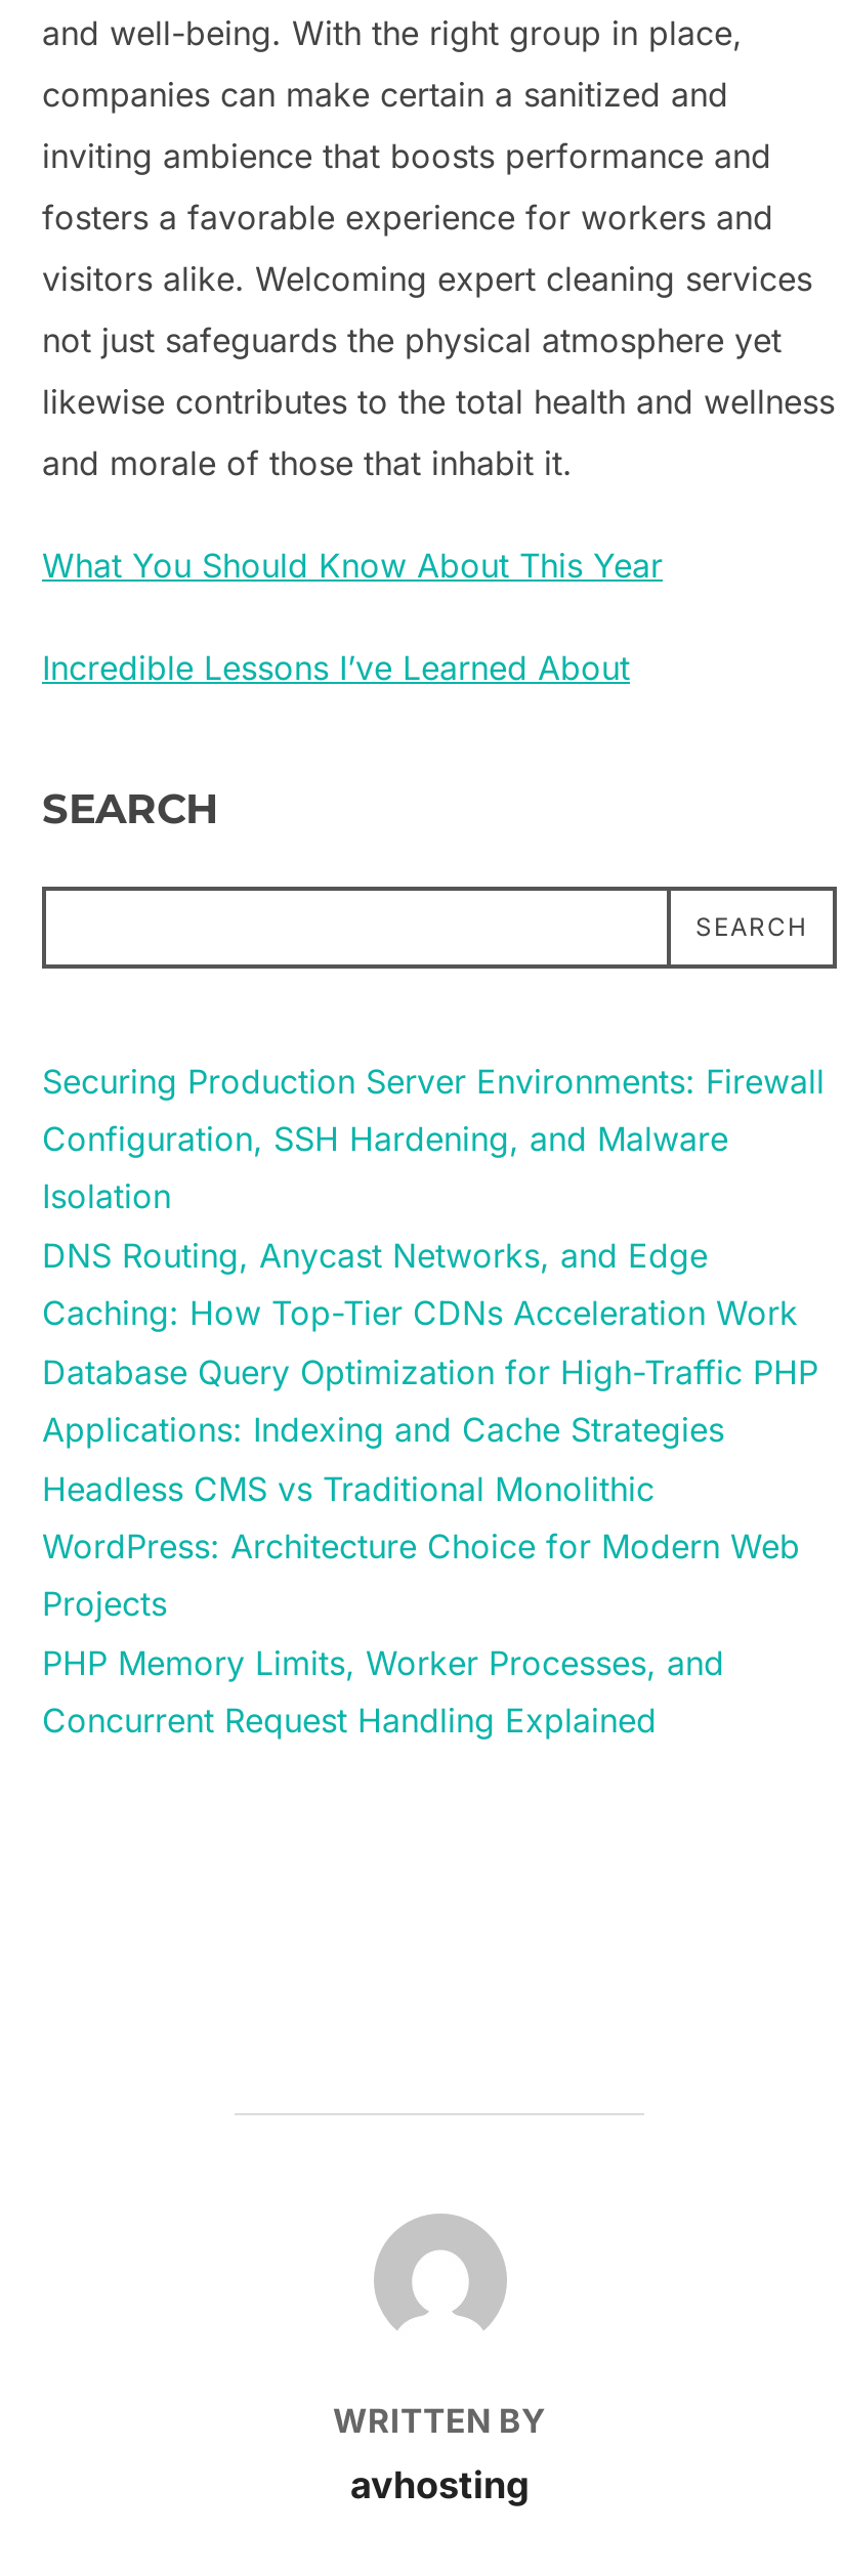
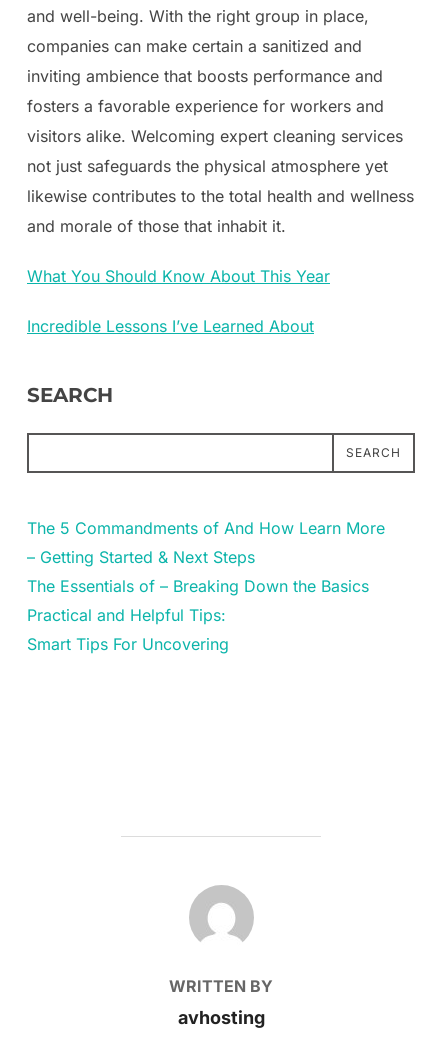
[42,1060,825,1740] Securing Production Server Environments: Firewall | Configuration, SSH Hardening, and Malware | Isolation | DNS Routing, Anycast Networks, and Edge | Caching: How Top-Tier CDNs Acceleration Work | Database Query Optimization for High-Traffic PHP | Applications: Indexing and Cache Strategies | Headless CMS vs Traditional Monolithic | WordPress: Architecture Choice for Modern Web | Projects | PHP Memory Limits, Worker Processes, and | Concurrent Request Handling Explained -> [27,518,385,654] The 5 Commandments of And How Learn More | – Getting Started & Next Steps | The Essentials of – Breaking Down the Basics | Practical and Helpful Tips: | Smart Tips For Uncovering

